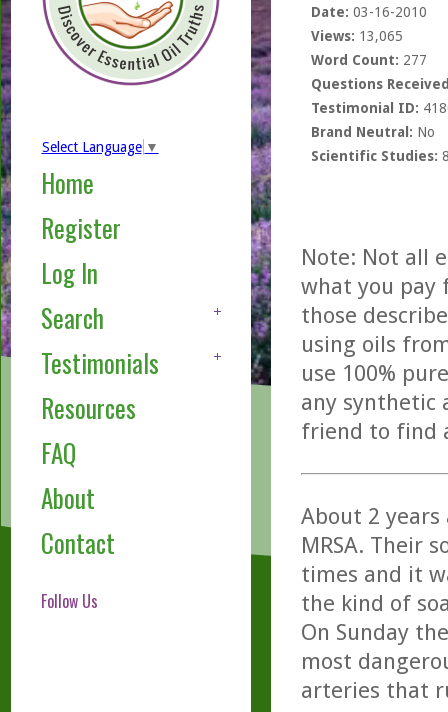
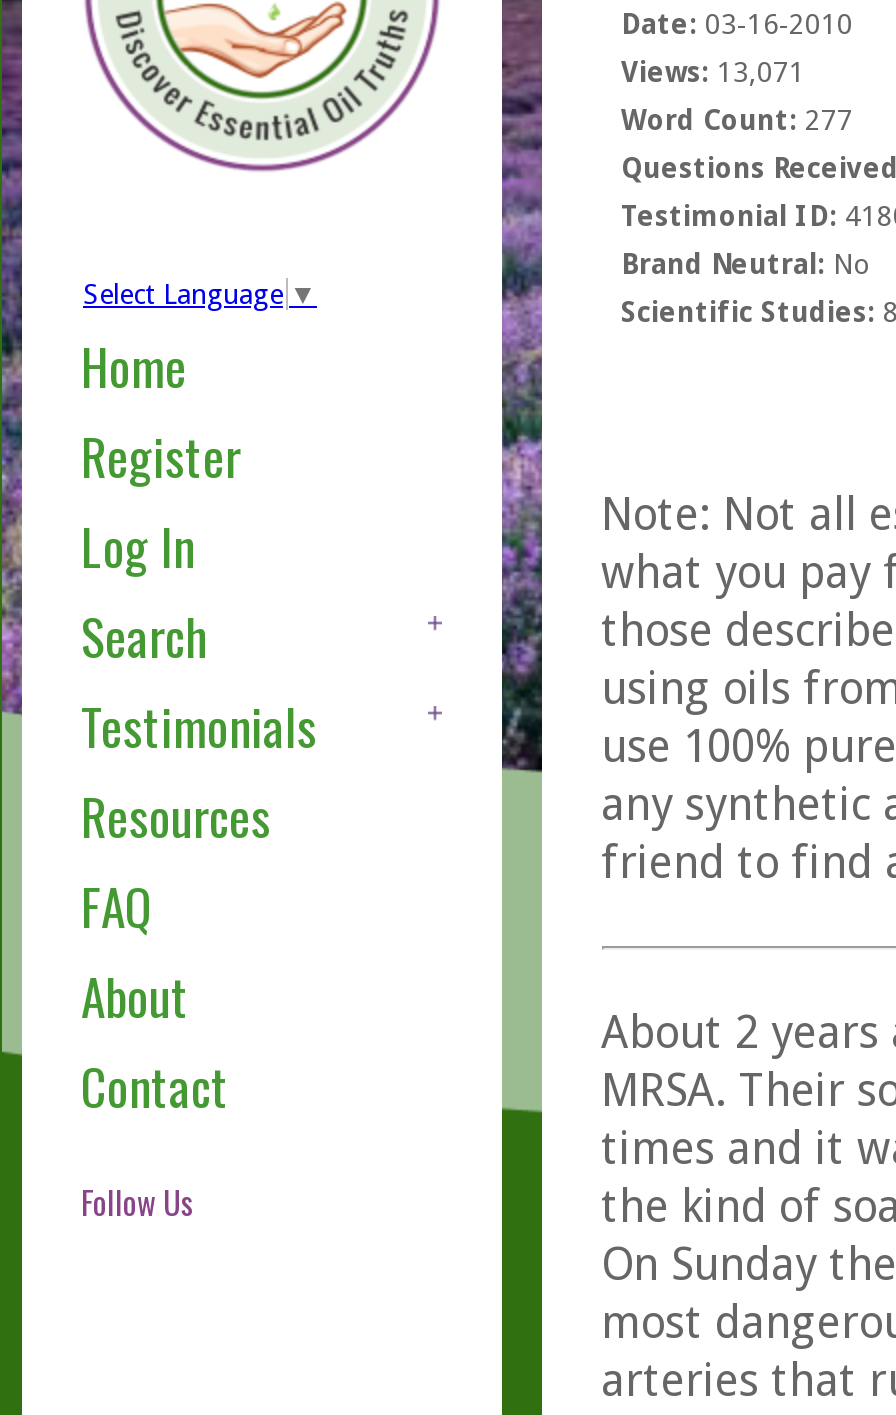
[310,28,402,44] Views: 13,065 -> [621,56,805,88] Views: 13,071

